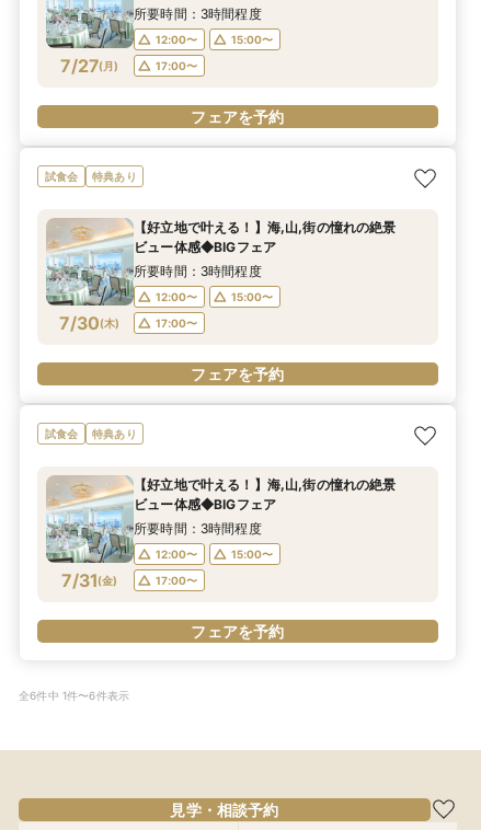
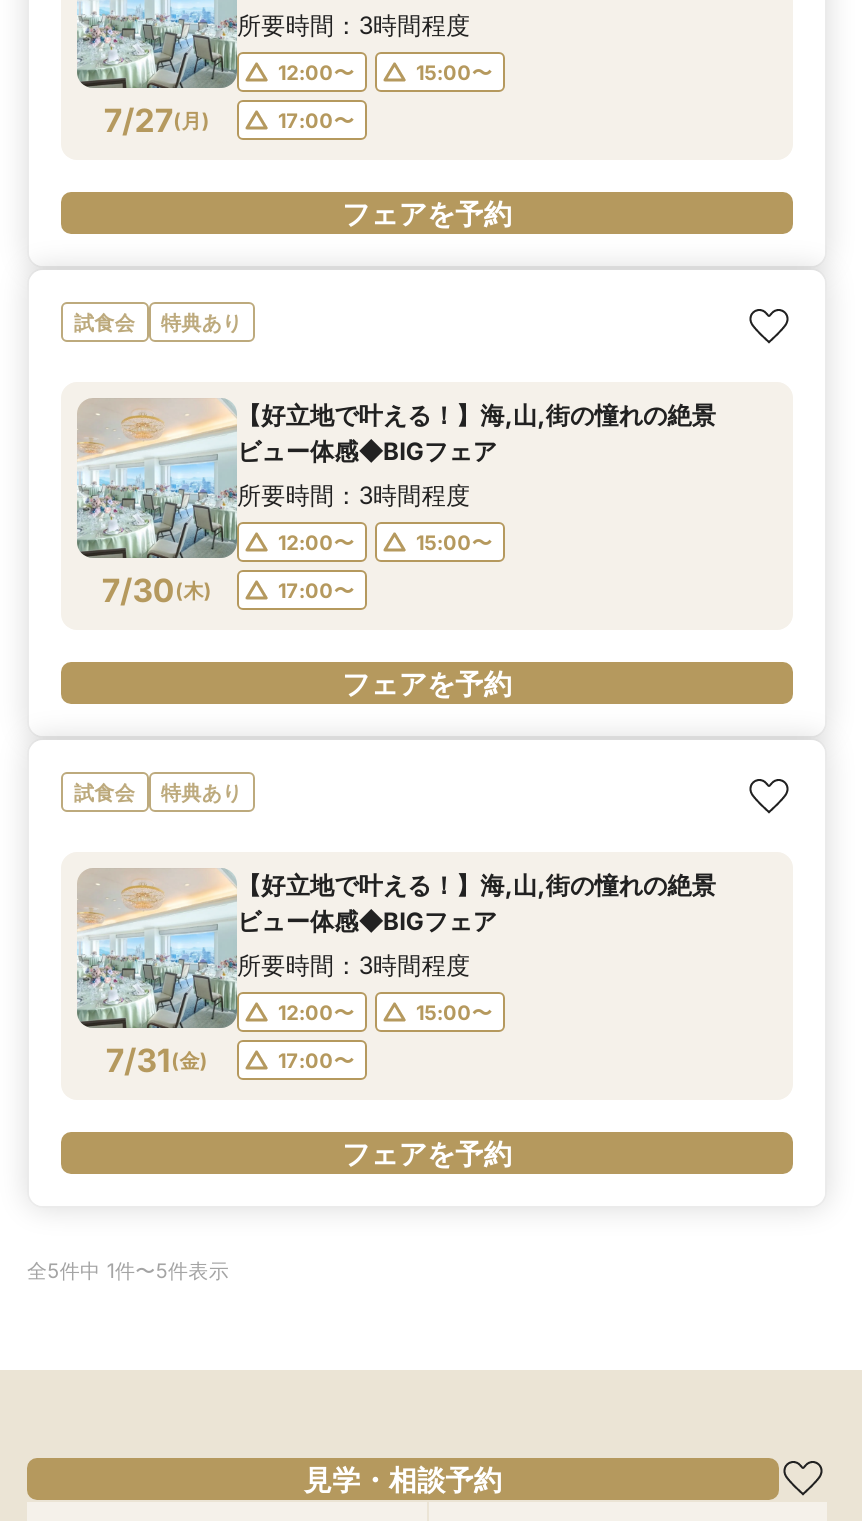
[19,689,129,702] 全6件中 1件〜6件表示 -> [27,1258,229,1282] 全5件中 1件〜5件表示

